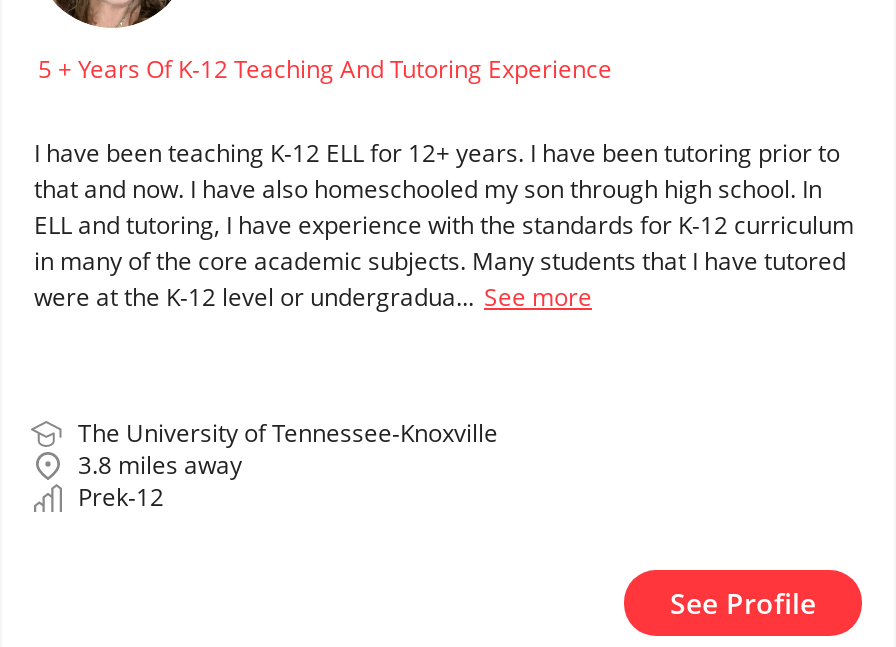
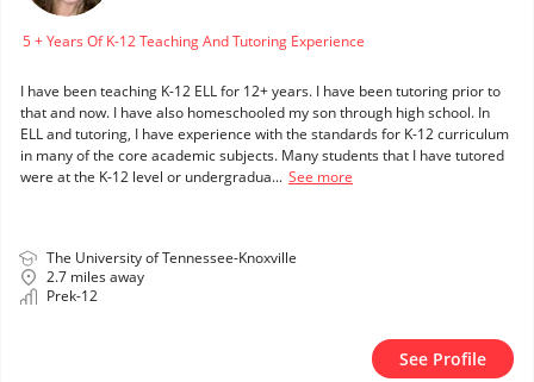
[78,448,242,482] 3.8 miles away -> [46,267,144,287] 2.7 miles away

